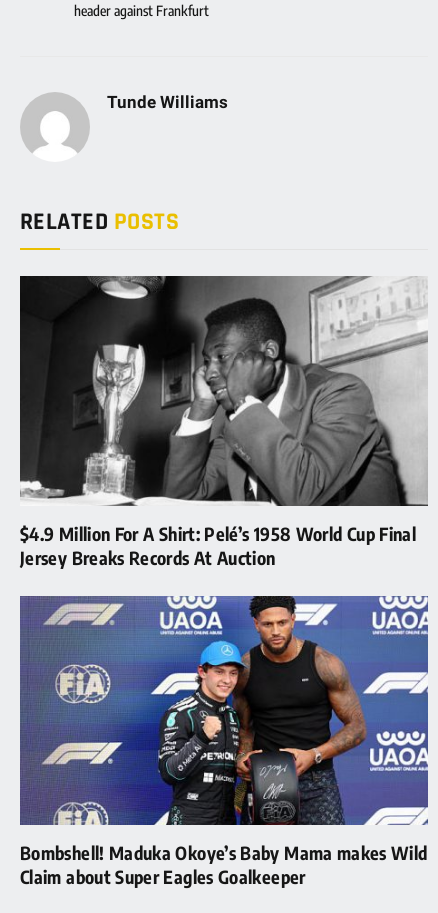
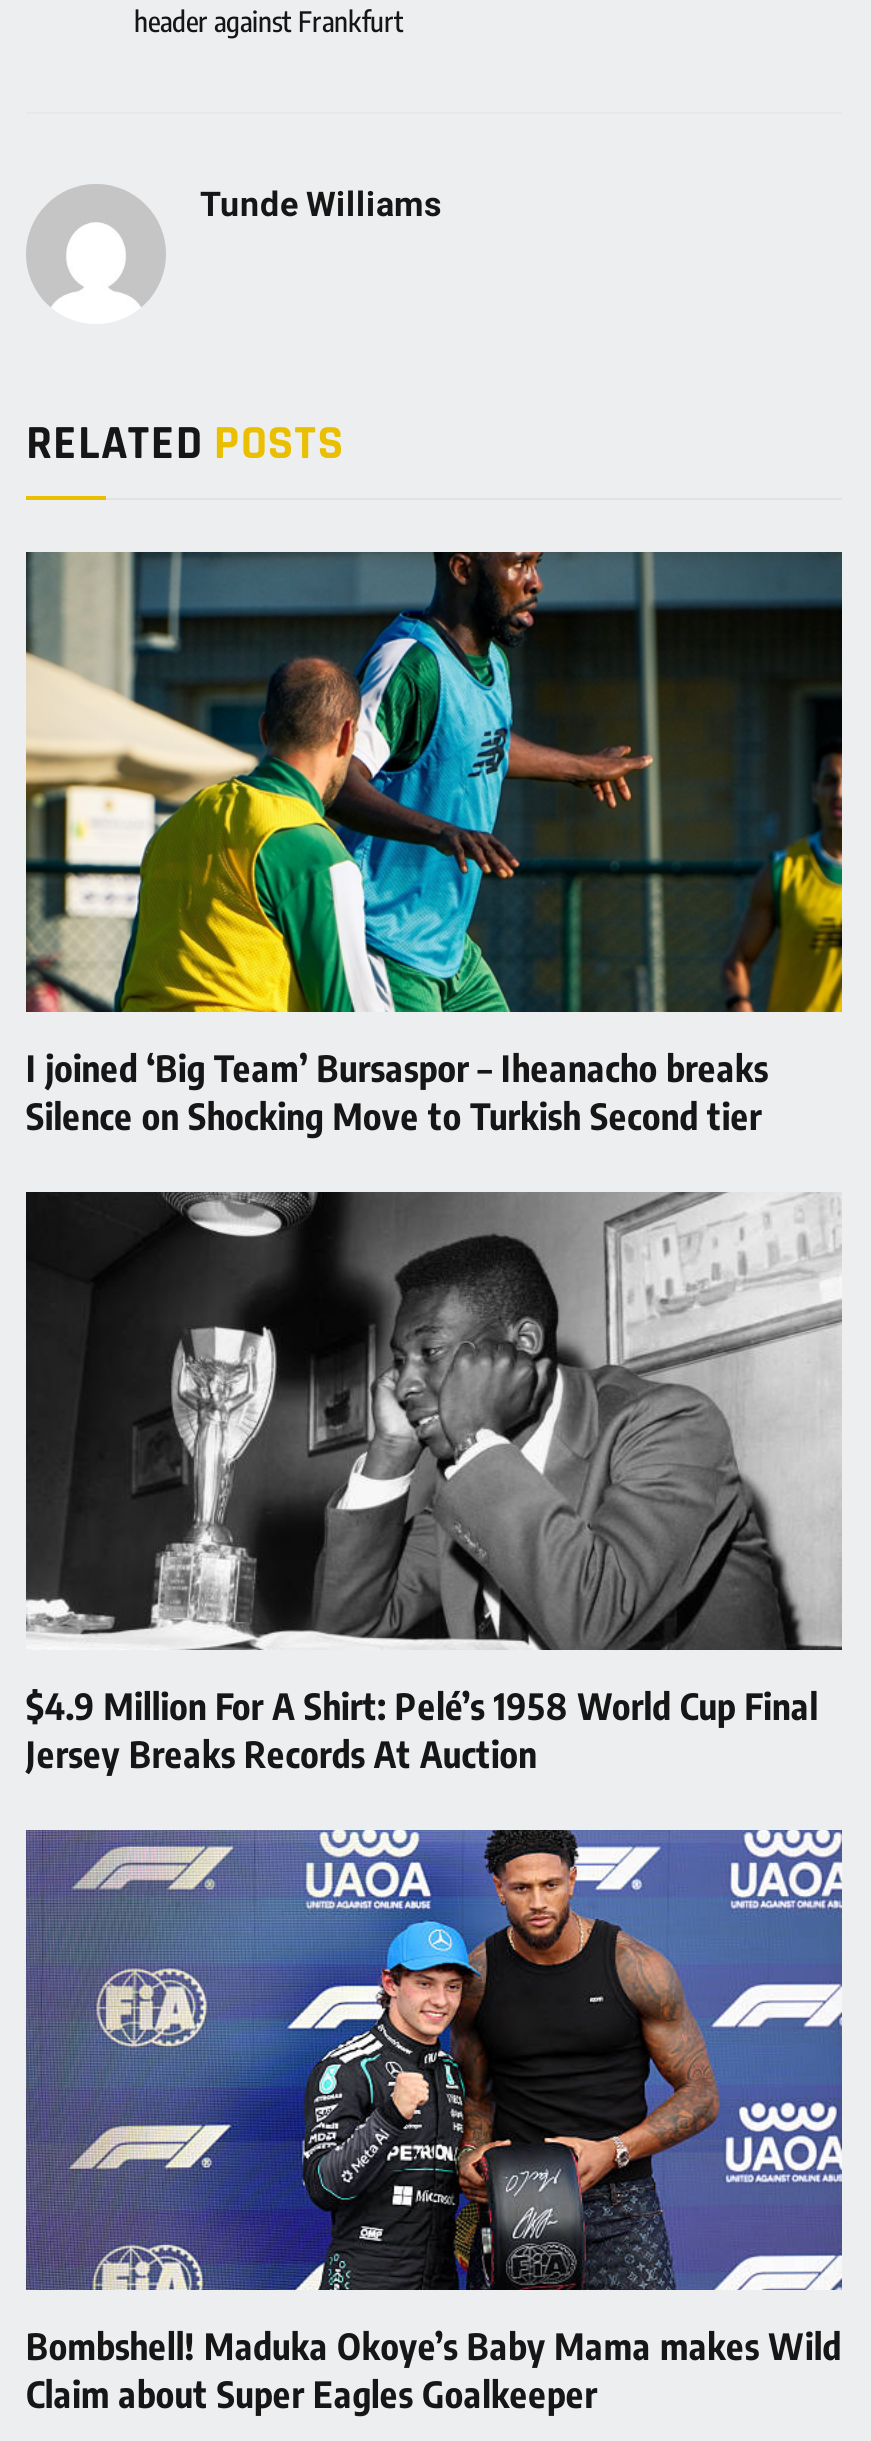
none -> [24,550,844,1137] [image] | I joined ‘Big Team’ Bursaspor – Iheanacho breaks | Silence on Shocking Move to Turkish Second tier

